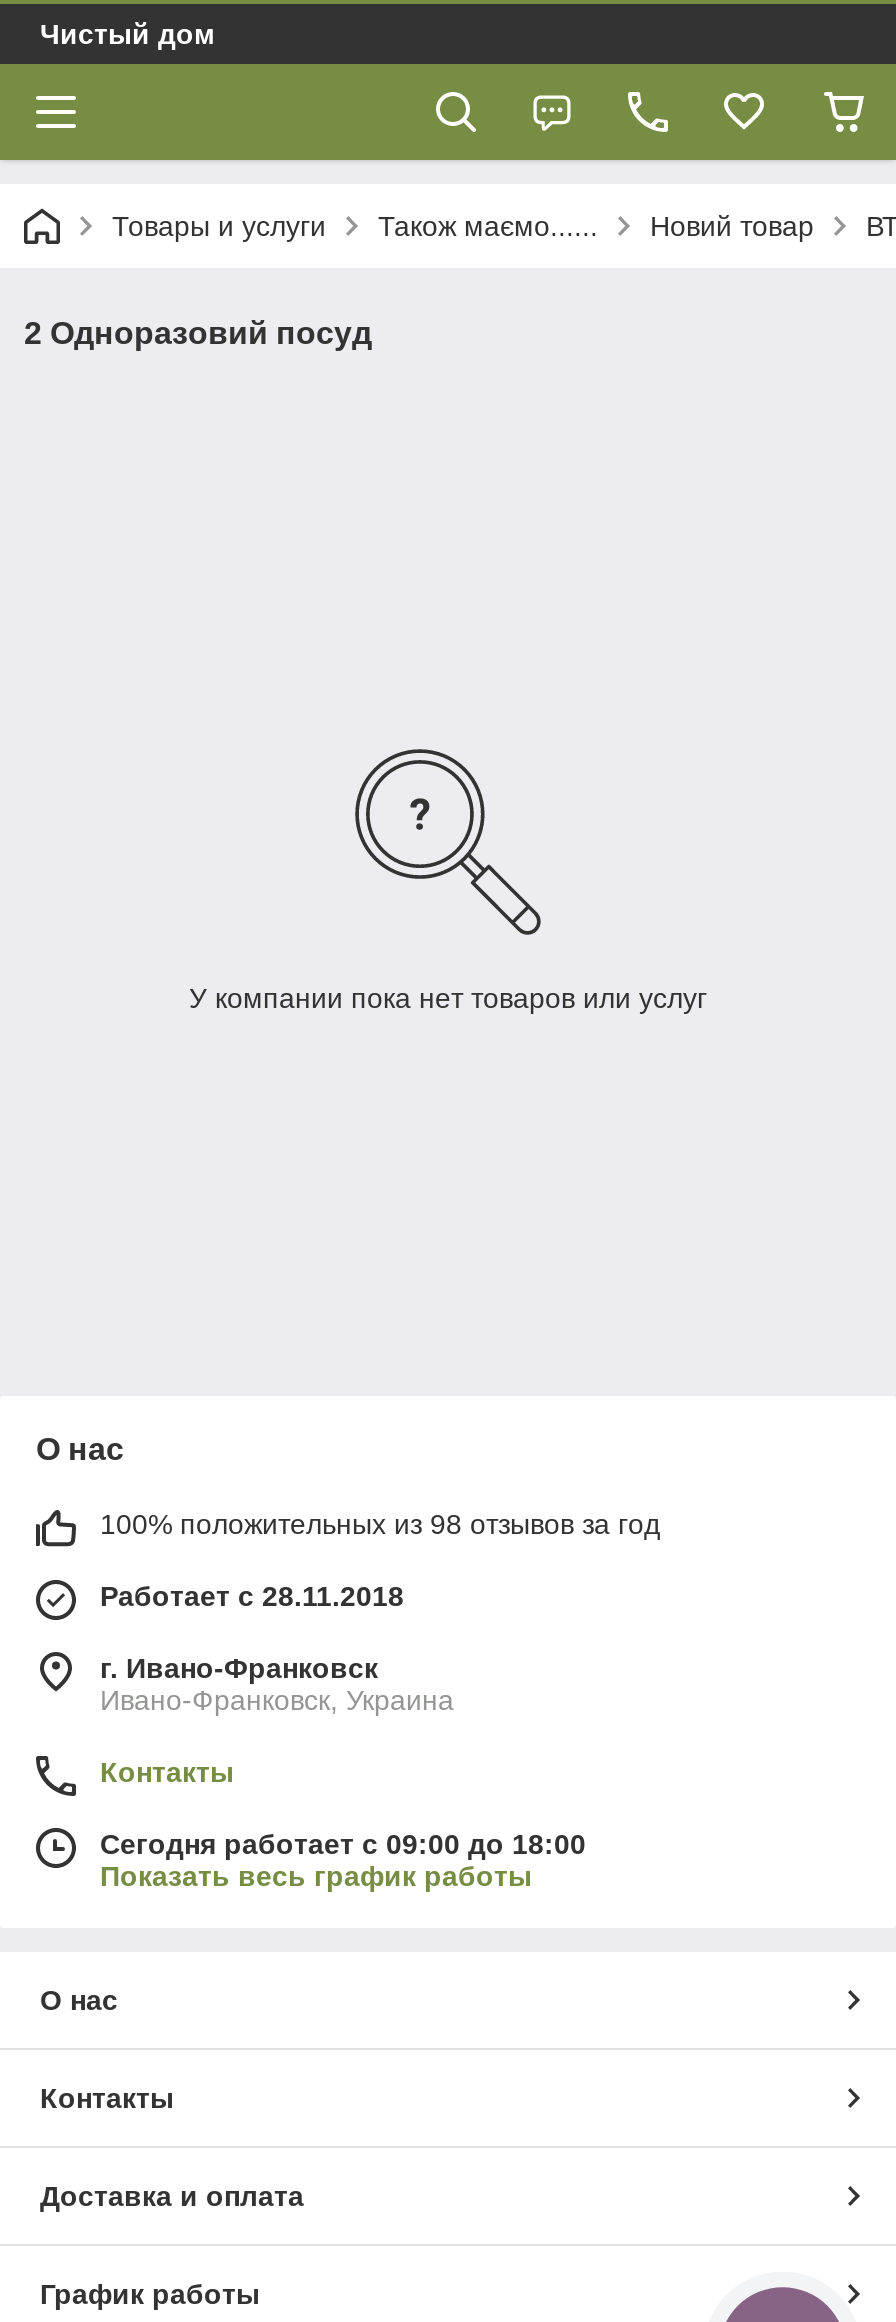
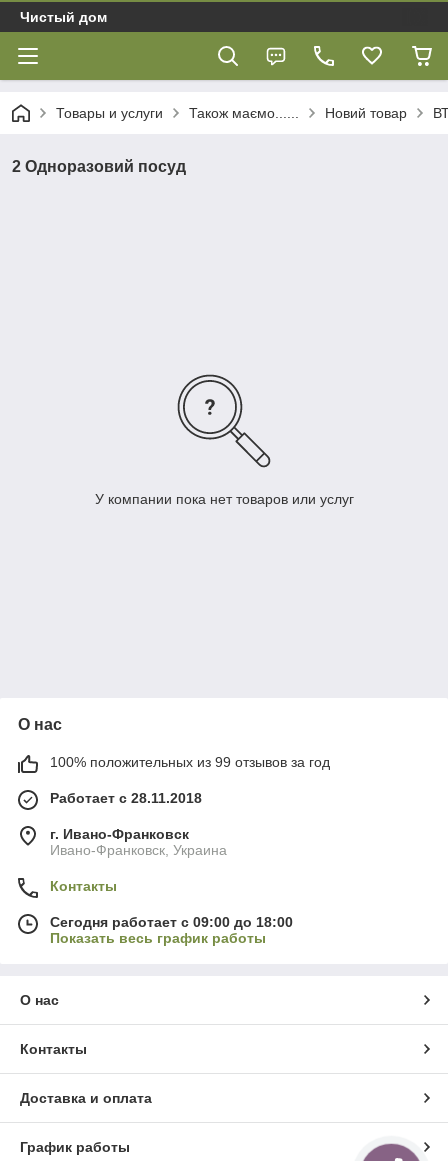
[100,1509,660,1541] 100% положительных из 98 отзывов за год -> [50,754,330,770] 100% положительных из 99 отзывов за год

